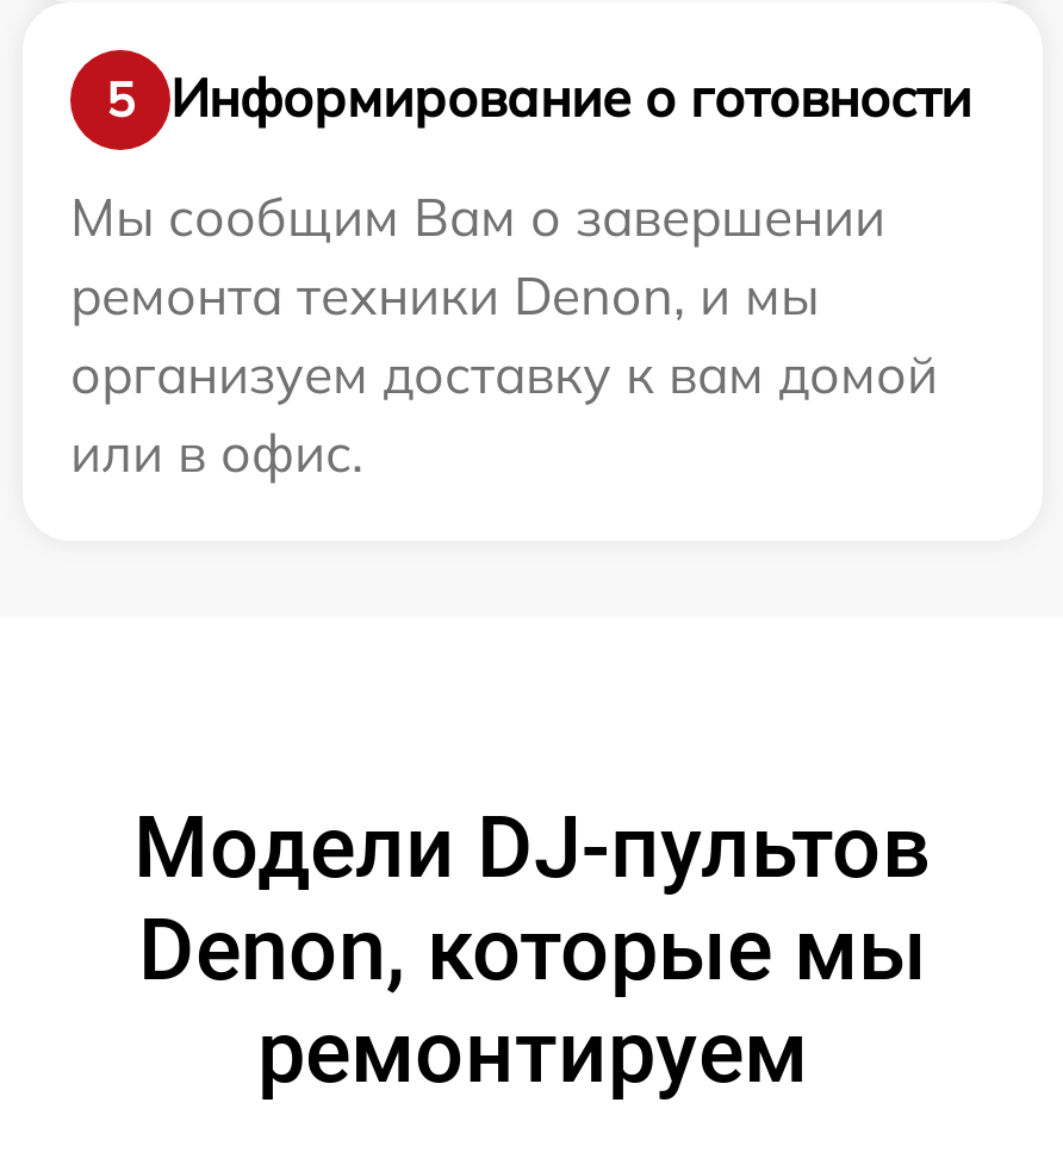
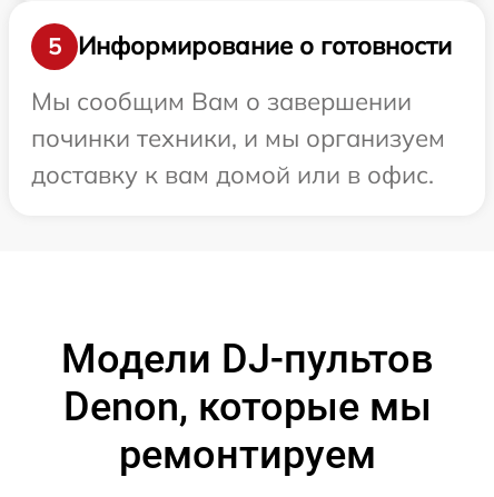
[70,261,938,485] ремонта техники Denon, и мы | организуем доставку к вам домой | или в офис. -> [31,122,445,190] починки техники, и мы организуем | доставку к вам домой или в офис.

